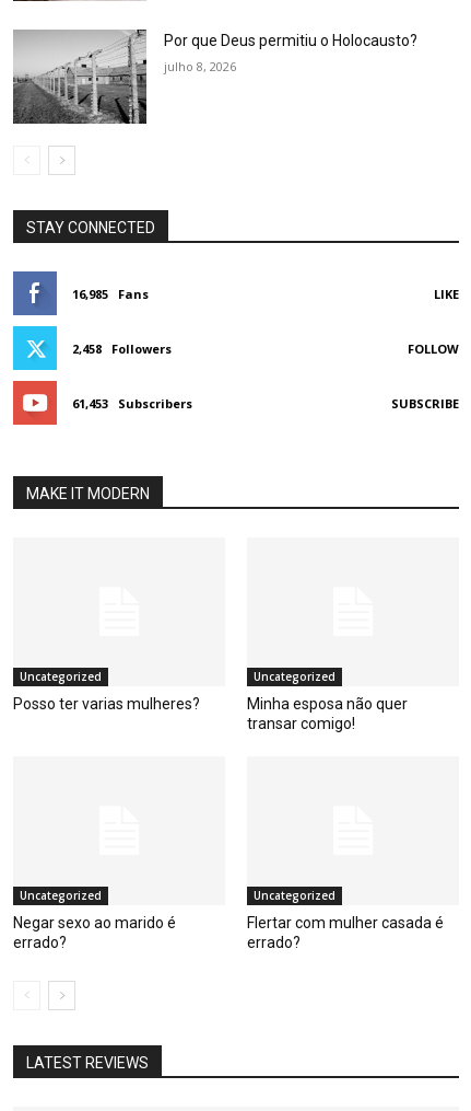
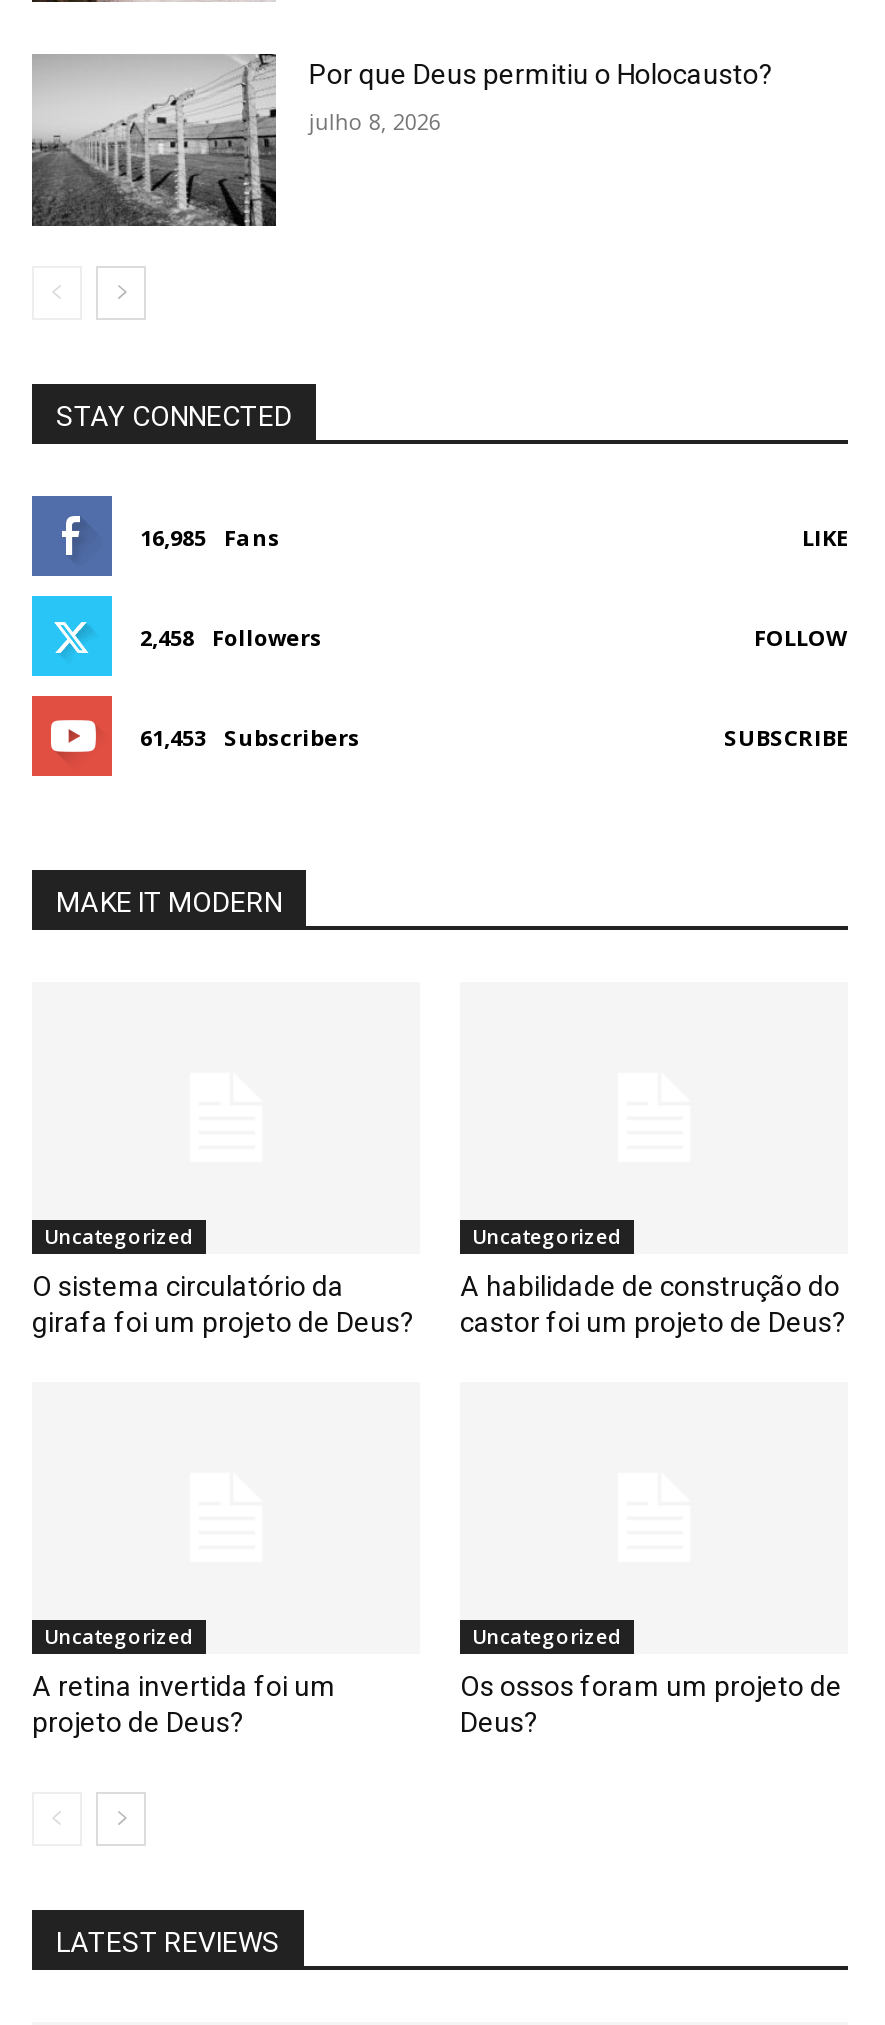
[13,695,200,712] Posso ter varias mulheres? -> [32,1269,414,1337] O sistema circulatório da | girafa foi um projeto de Deus?
[247,695,408,732] Minha esposa não quer | transar comigo! -> [460,1269,846,1337] A habilidade de construção do | castor foi um projeto de Deus?
[13,913,176,951] Negar sexo ao marido é | errado? -> [32,1669,336,1737] A retina invertida foi um | projeto de Deus?
[247,913,444,951] Flertar com mulher casada é | errado? -> [460,1669,842,1737] Os ossos foram um projeto de | Deus?

